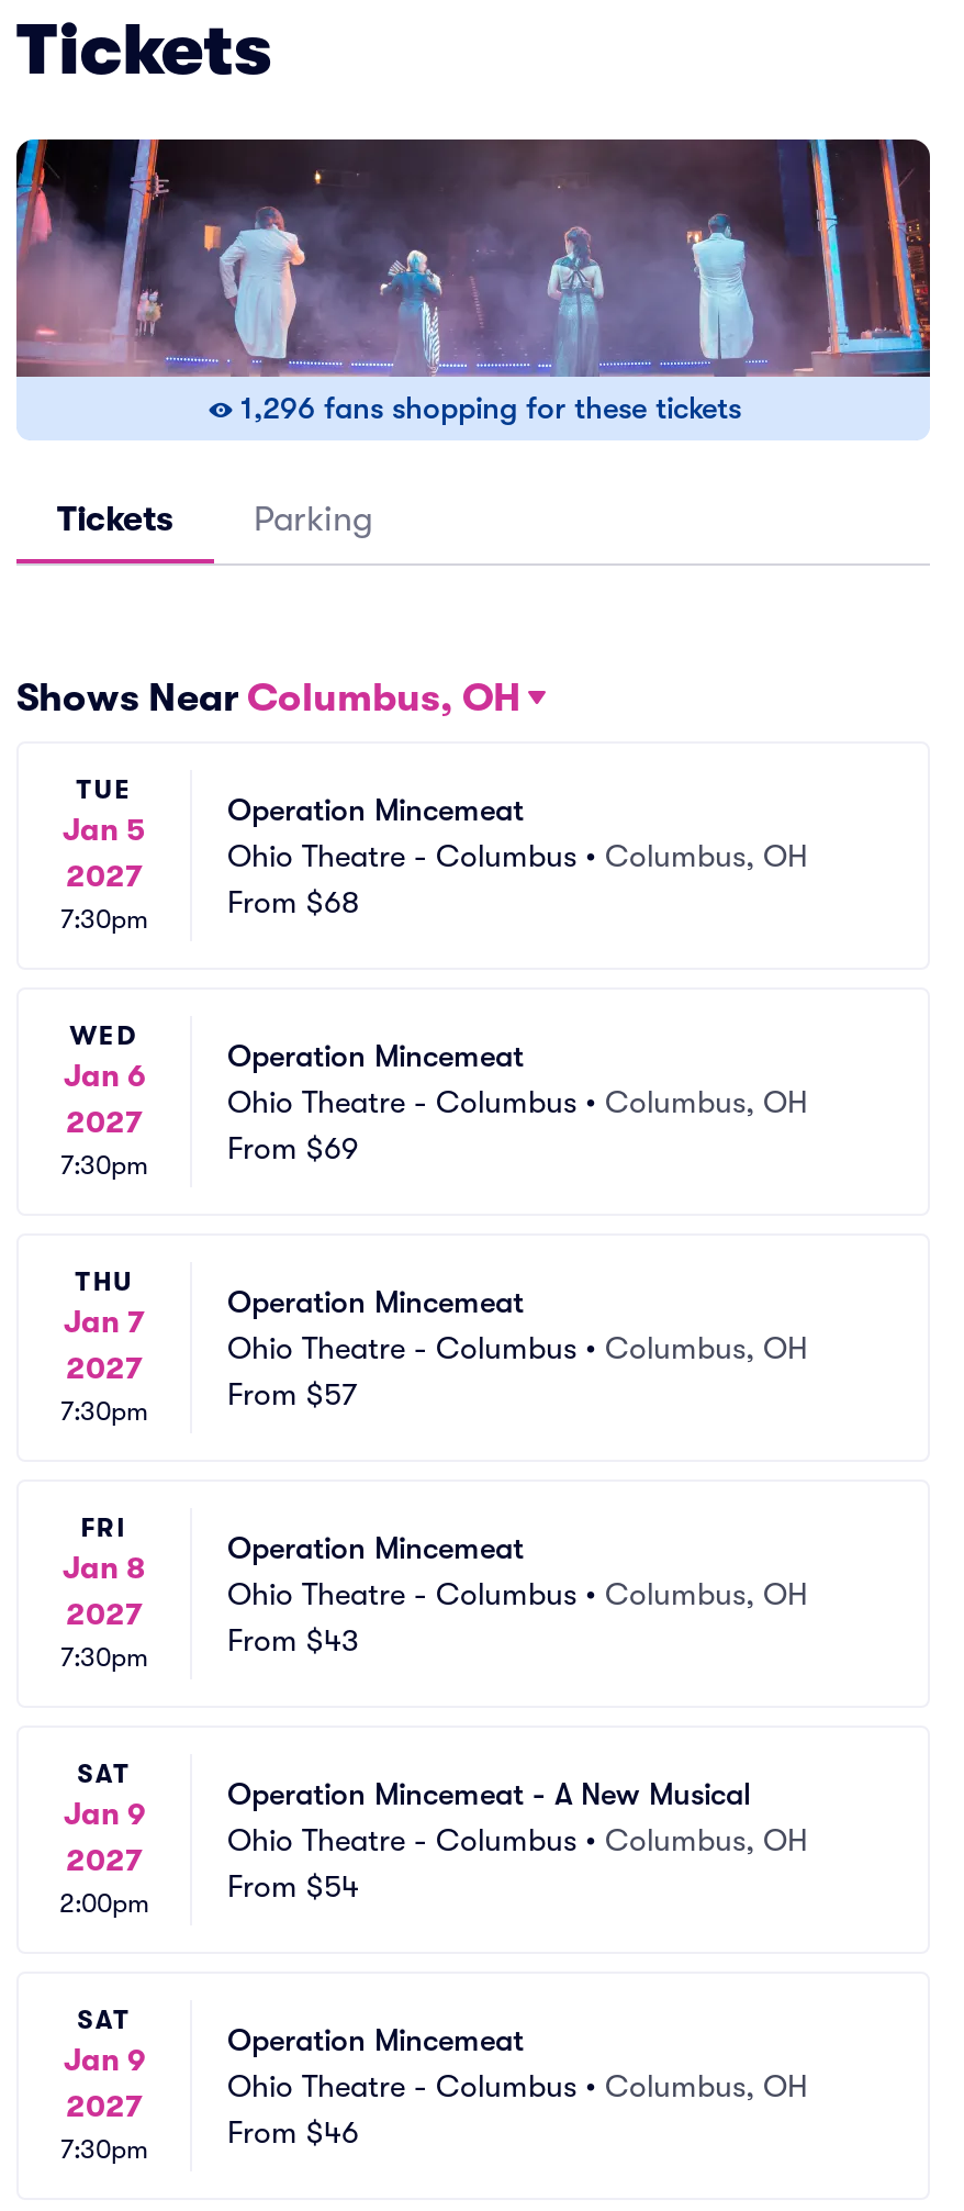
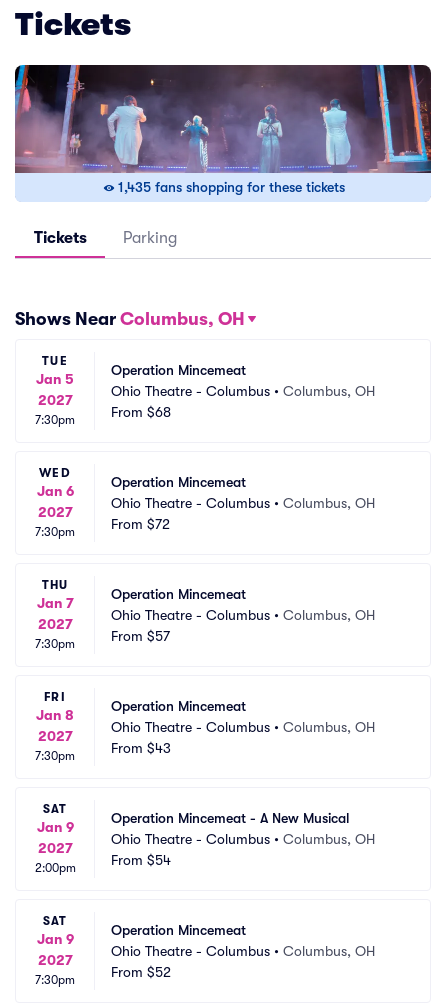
[240,390,741,425] 1,296 fans shopping for these tickets -> [117,179,344,195] 1,435 fans shopping for these tickets
[227,1129,359,1164] From $69 -> [111,515,170,531] From $72
[227,2113,359,2148] From $46 -> [111,963,171,979] From $52

